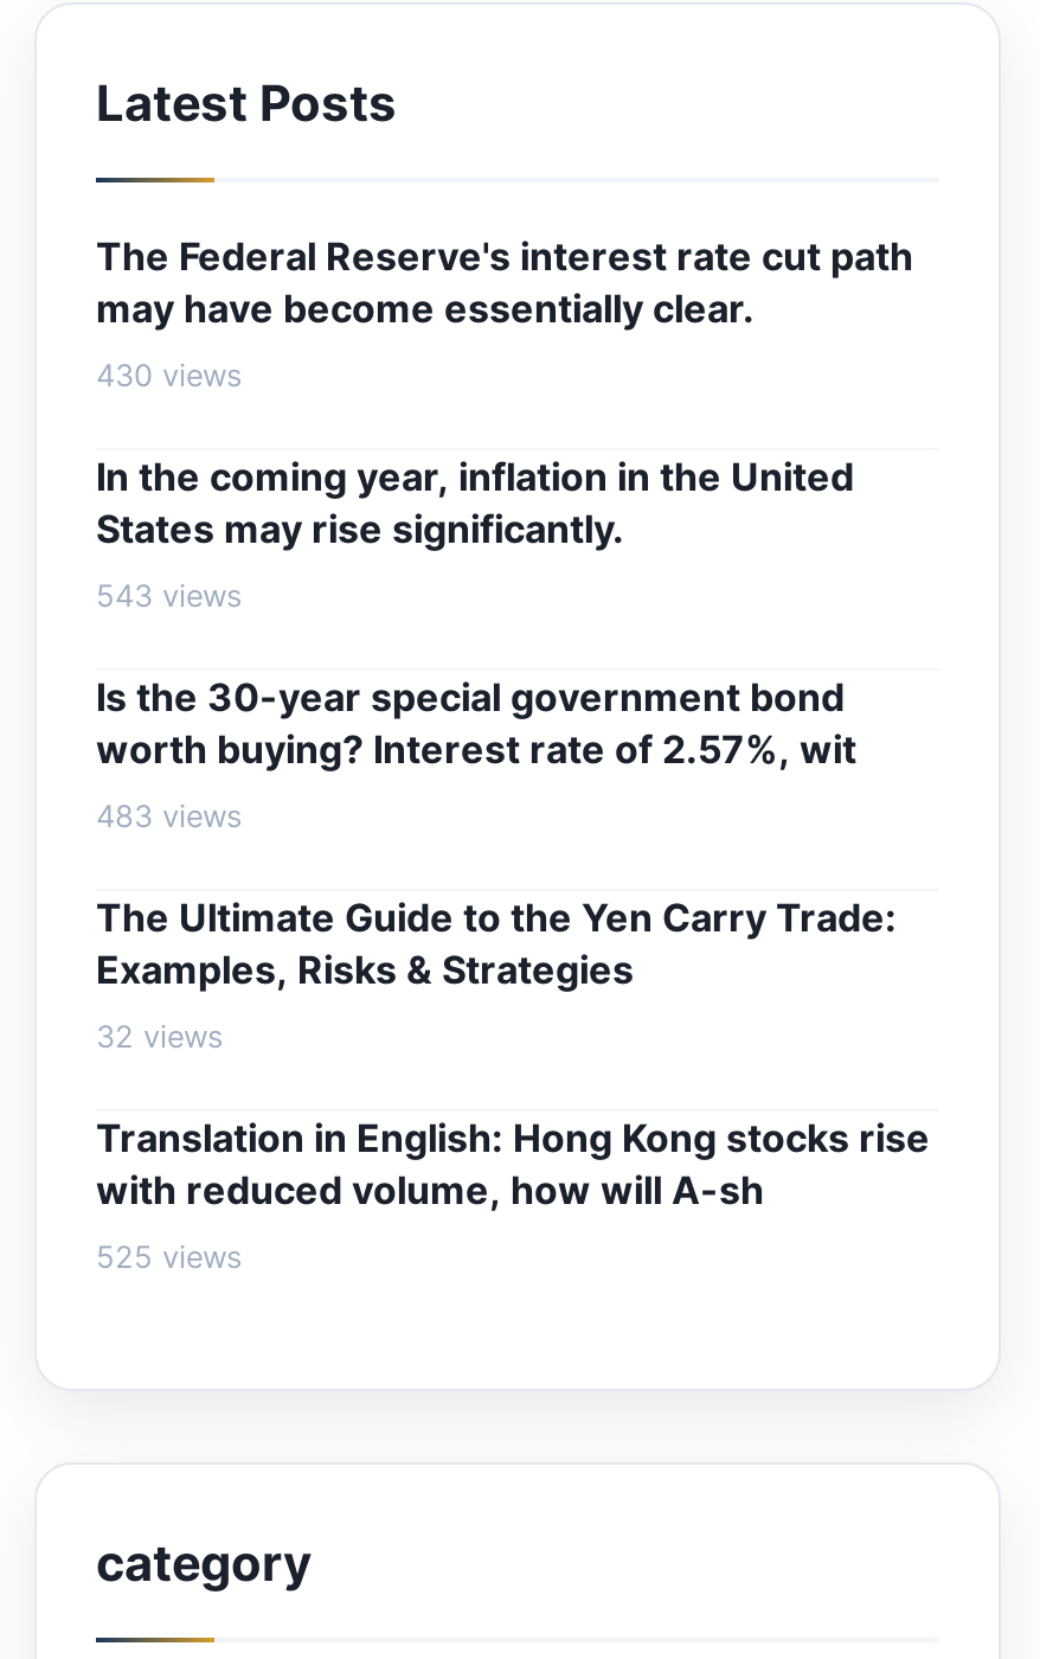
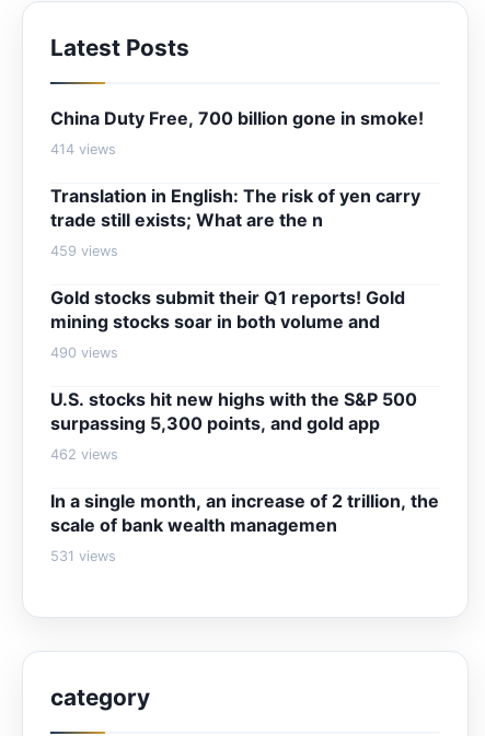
[96,232,913,332] The Federal Reserve's interest rate cut path | may have become essentially clear. -> [50,107,424,129] China Duty Free, 700 billion gone in smoke!
[96,358,243,393] 430 views -> [50,141,116,157] 414 views
[96,453,854,552] In the coming year, inflation in the United | States may rise significantly. -> [50,185,420,231] Translation in English: The risk of yen carry | trade still exists; What are the n
[96,578,243,614] 543 views -> [50,243,118,259] 459 views
[96,673,856,773] Is the 30-year special government bond | worth buying? Interest rate of 2.57%, wit -> [50,287,405,332] Gold stocks submit their Q1 reports! Gold | mining stocks soar in both volume and
[96,799,243,834] 483 views -> [50,344,118,361] 490 views
[96,893,897,993] The Ultimate Guide to the Yen Carry Trade: | Examples, Risks & Strategies -> [50,388,417,434] U.S. stocks hit new highs with the S&P 500 | surpassing 5,300 points, and gold app
[96,1019,224,1055] 32 views -> [50,446,118,463] 462 views
[96,1114,930,1213] Translation in English: Hong Kong stocks rise | with reduced volume, how will A-sh -> [50,490,439,536] In a single month, an increase of 2 trillion, the | scale of bank wealth managemen
[96,1240,243,1275] 525 views -> [50,548,116,564] 531 views

